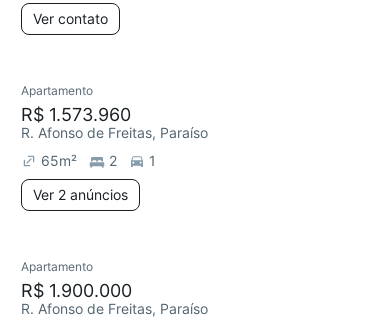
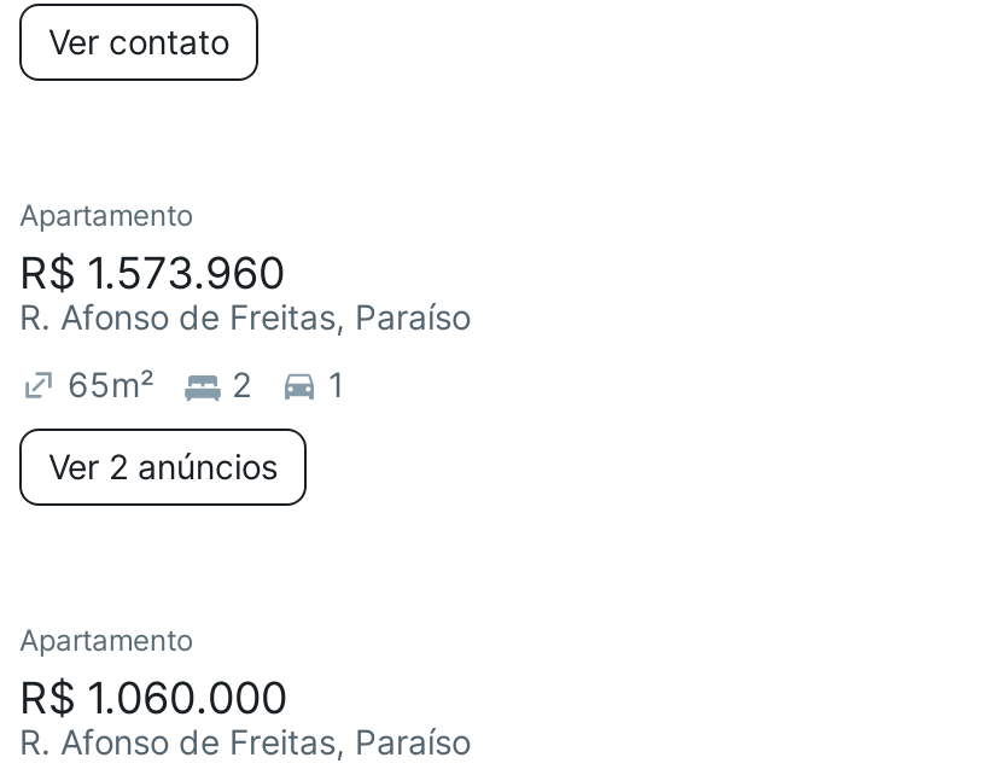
[21,280,132,301] R$ 1.900.000 -> [19,672,287,723] R$ 1.060.000

